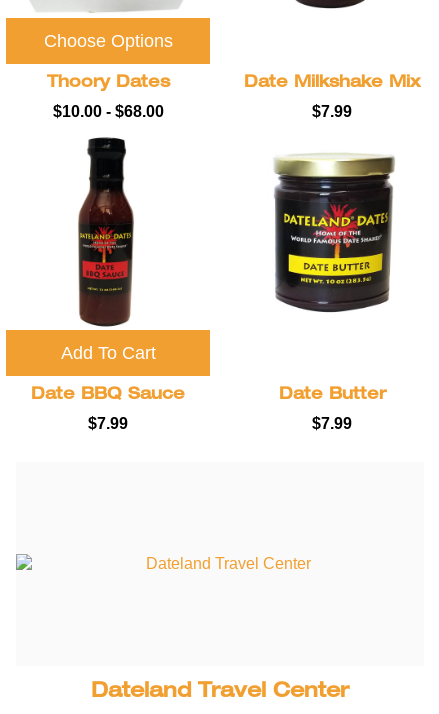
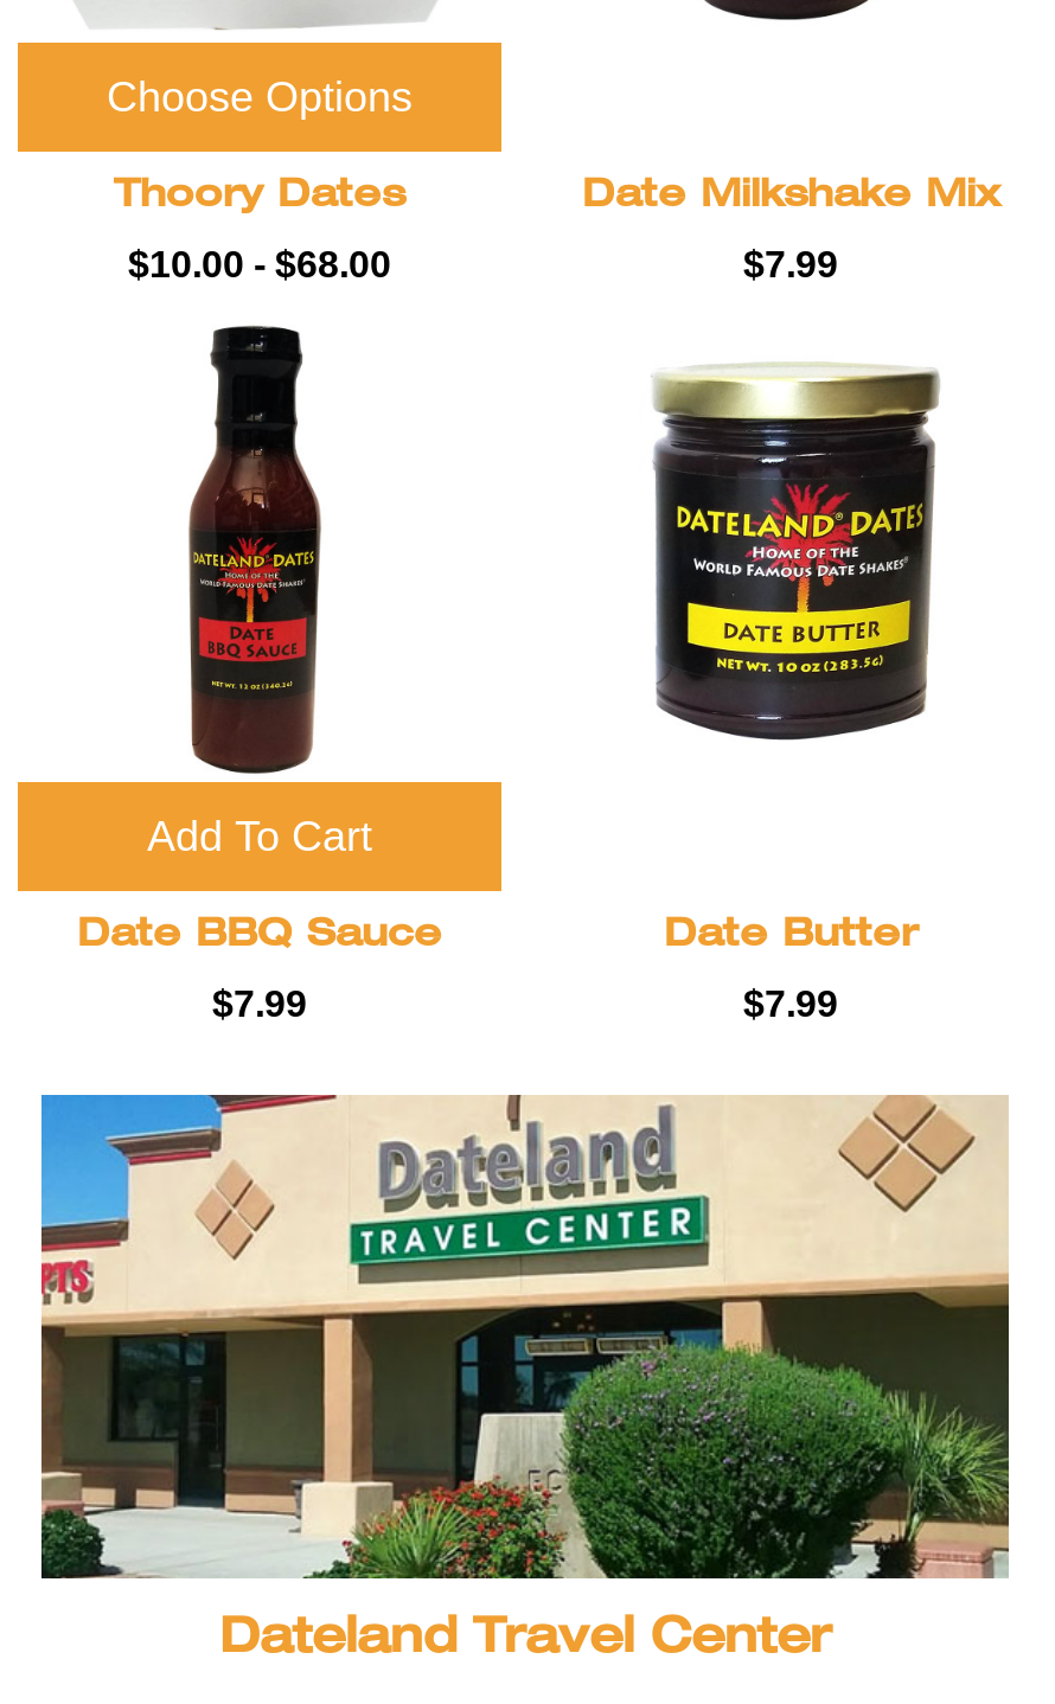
none -> [39,1093,1011,1581] [image]

